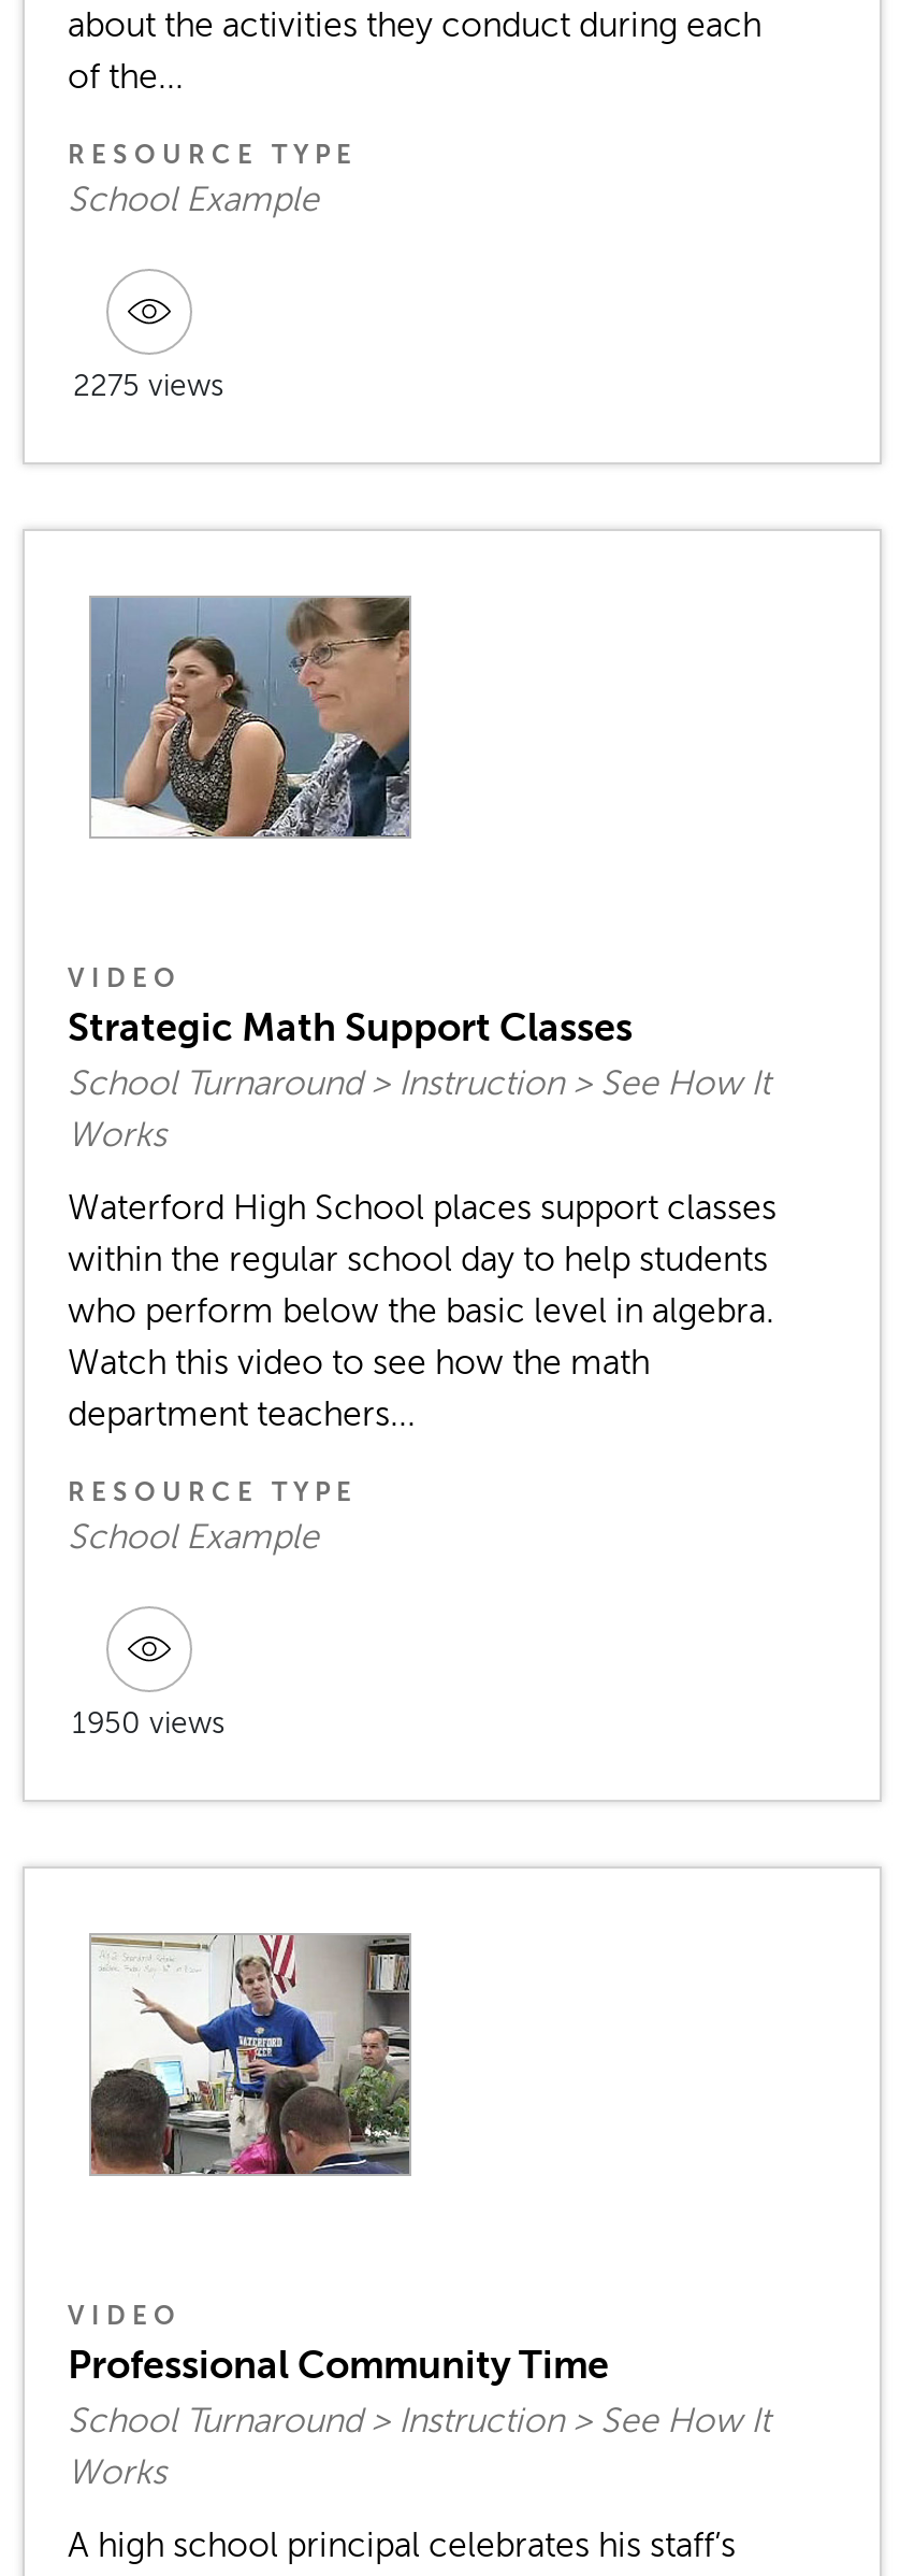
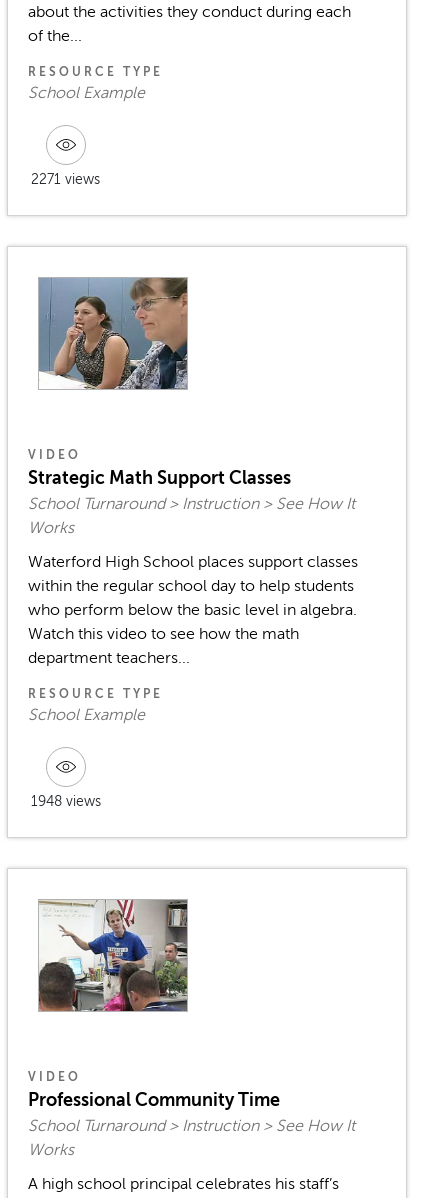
[73,370,223,403] 2275 views -> [31,172,100,187] 2271 views
[72,1708,224,1740] 1950 views -> [30,794,100,809] 1948 views

